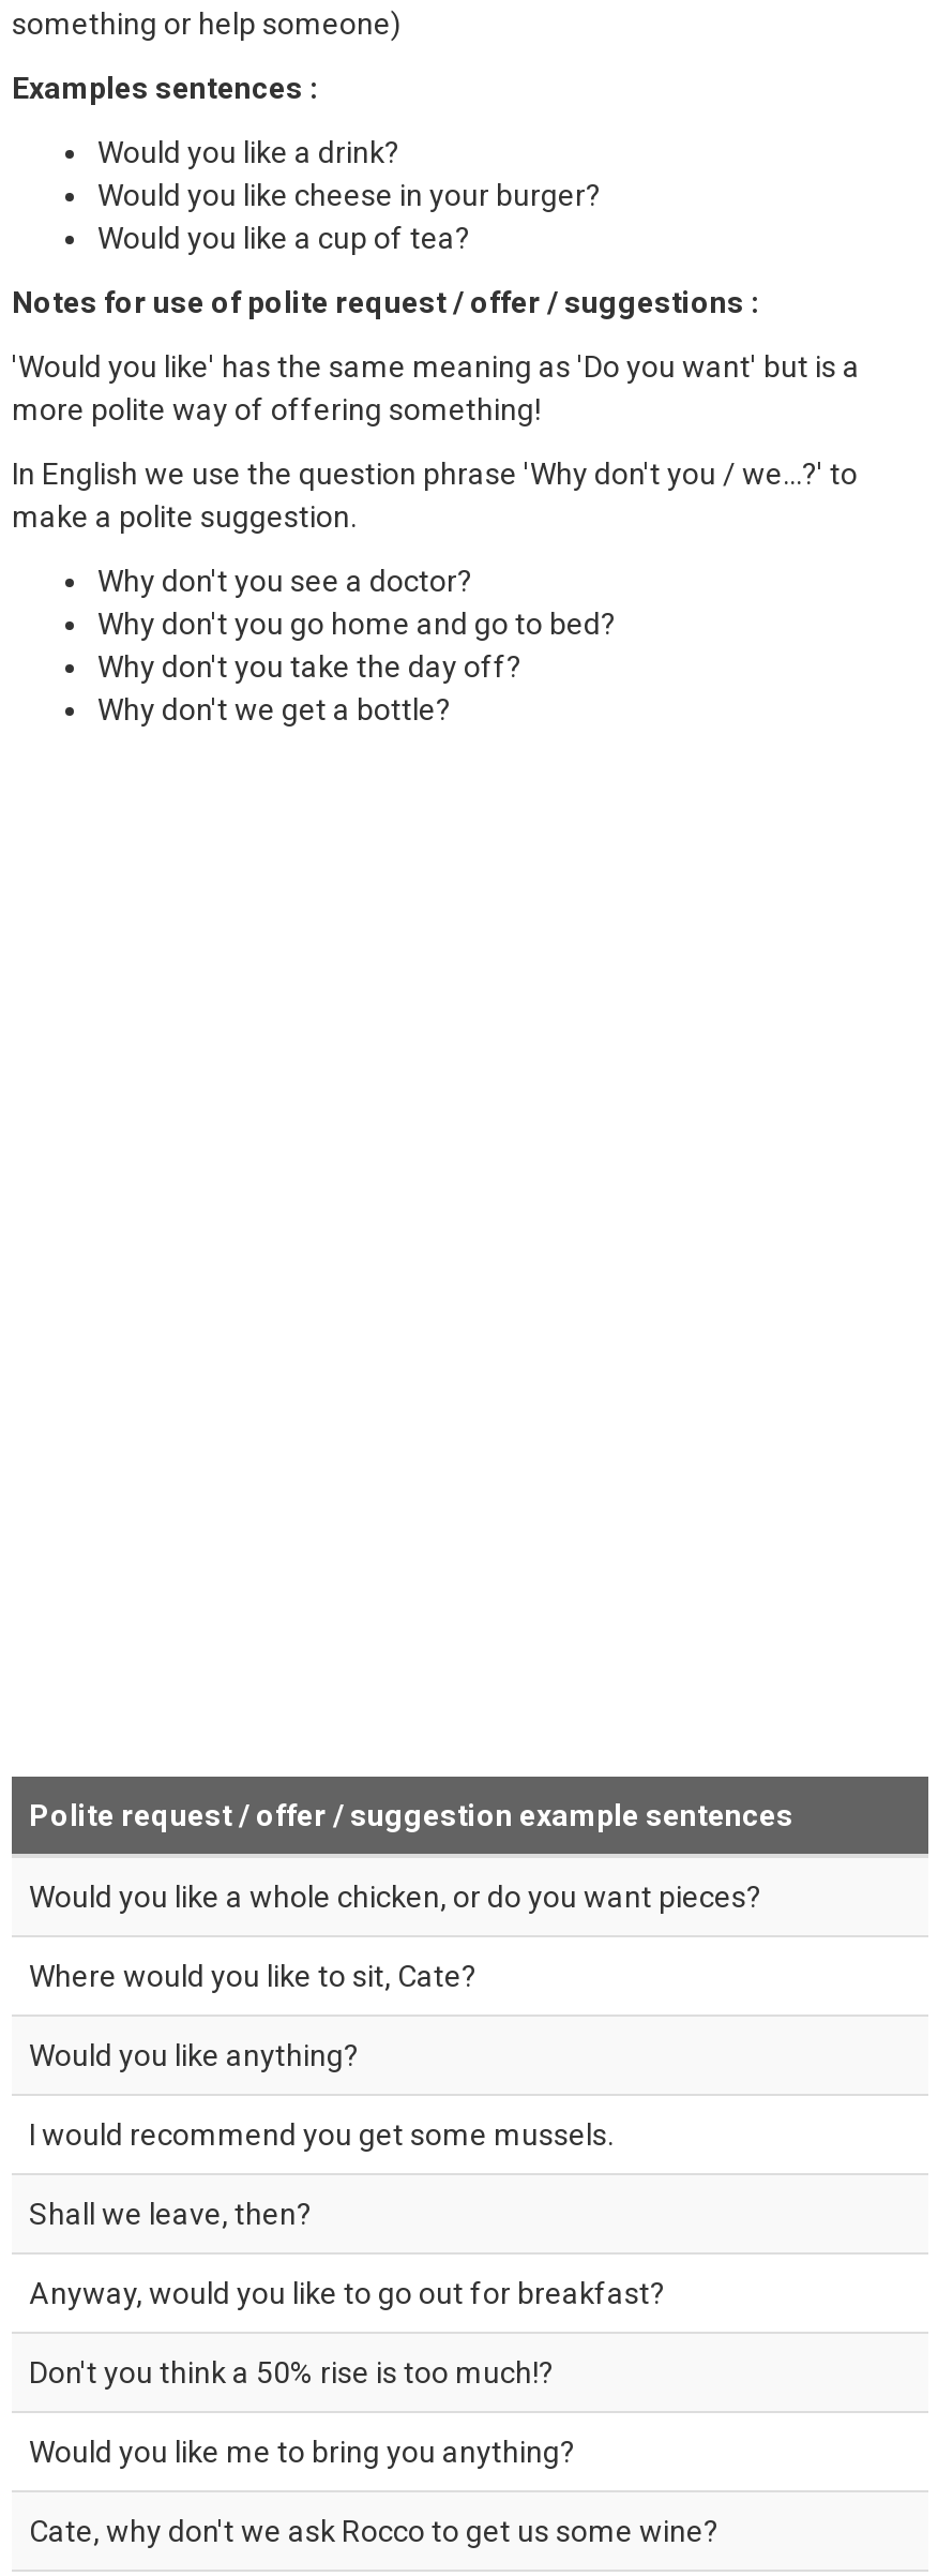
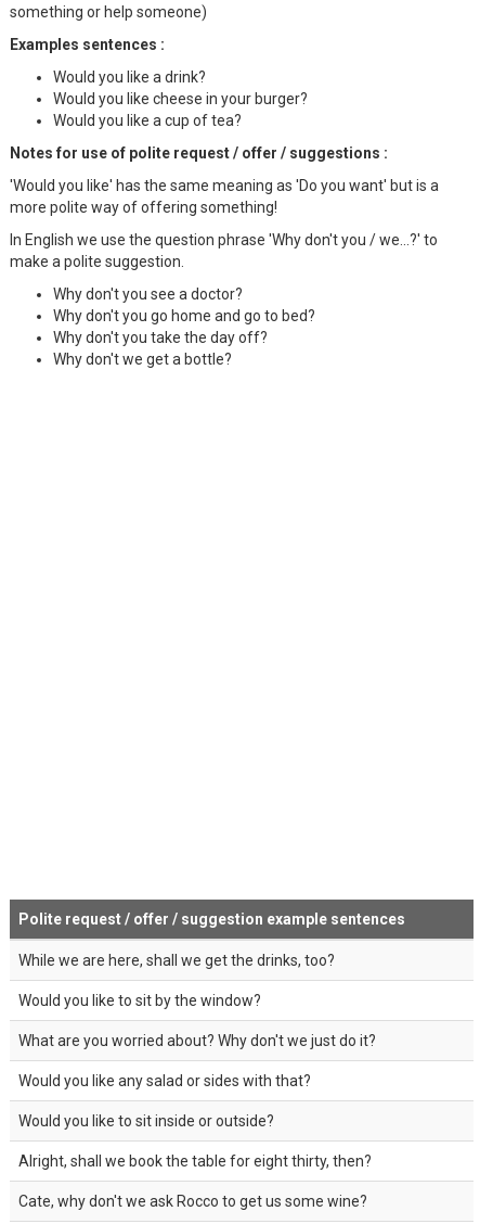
[29,1878,761,2468] Would you like a whole chicken, or do you want pieces? | Where would you like to sit, Cate? | Would you like anything? | I would recommend you get some mussels. | Shall we leave, then? | Anyway, would you like to go out for breakfast? | Don't you think a 50% rise is too much!? | Would you like me to bring you anything? -> [18,951,376,1169] While we are here, shall we get the drinks, too? | Would you like to sit by the window? | What are you worried about? Why don't we just do it? | Would you like any salad or sides with that? | Would you like to sit inside or outside? | Alright, shall we book the table for eight thirty, then?

